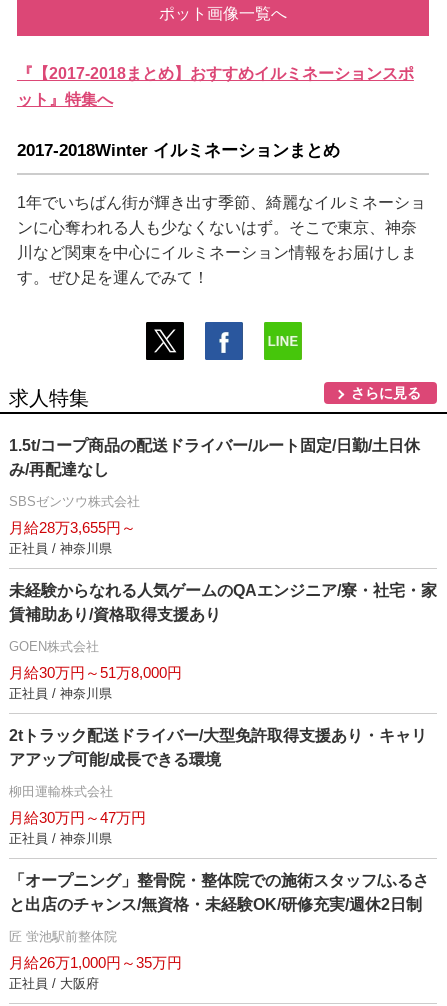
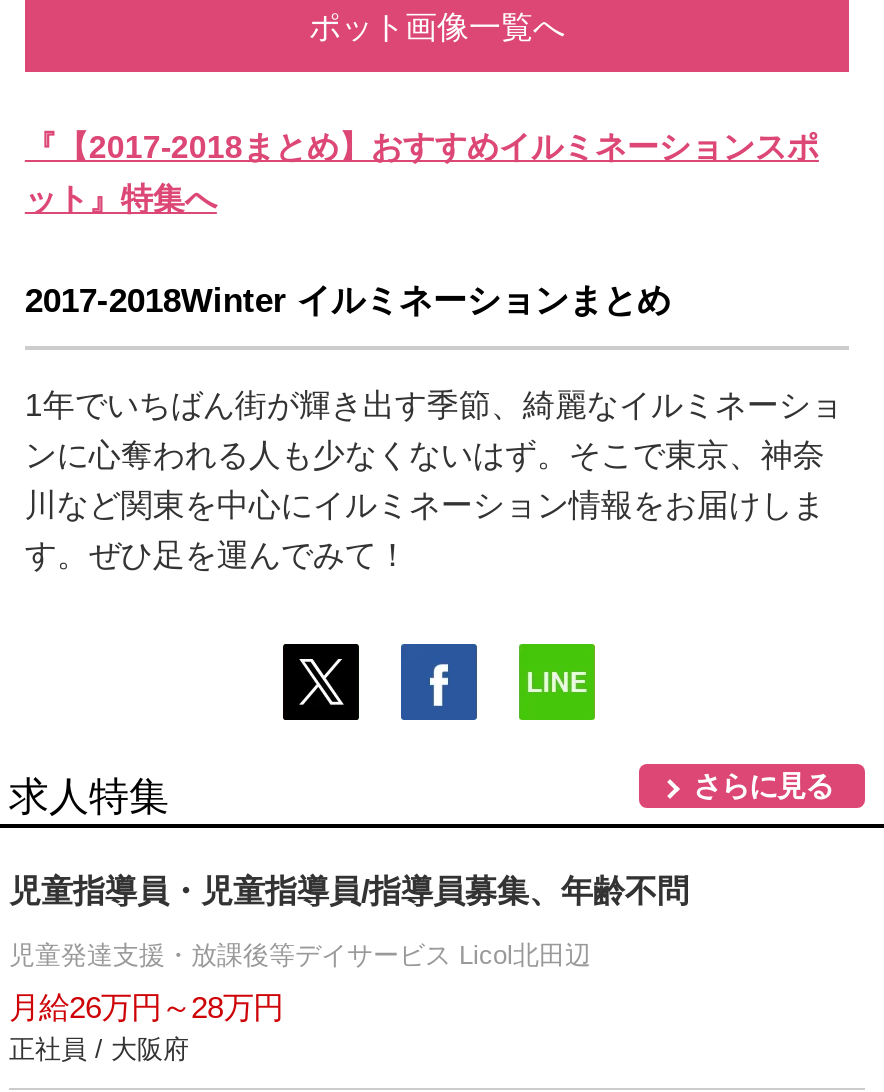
[9,437,437,971] 1.5t/コープ商品の配送ドライバー/ルート固定/日勤/土日休 | み/再配達なし | SBSゼンツウ株式会社 | 月給28万3,655円～ | 正社員 / 神奈川県 | 未経験からなれる人気ゲームのQAエンジニア/寮・社宅・家 | 賃補助あり/資格取得支援あり | GOEN株式会社 | 月給30万円～51万8,000円 | 正社員 / 神奈川県 | 2tトラック配送ドライバー/大型免許取得支援あり・キャリ | アアップ可能/成長できる環境 | 柳田運輸株式会社 | 月給30万円～47万円 | 正社員 / 神奈川県 | 「オープニング」整骨院・整体院での施術スタッフ/ふるさ | と出店のチャンス/無資格・未経験OK/研修充実/週休2日制 | 匠 蛍池駅前整体院 | 月給26万1,000円～35万円 -> [9,875,689,1025] 児童指導員・児童指導員/指導員募集、年齢不問 | 児童発達支援・放課後等デイサービス Licol北田辺 | 月給26万円～28万円

